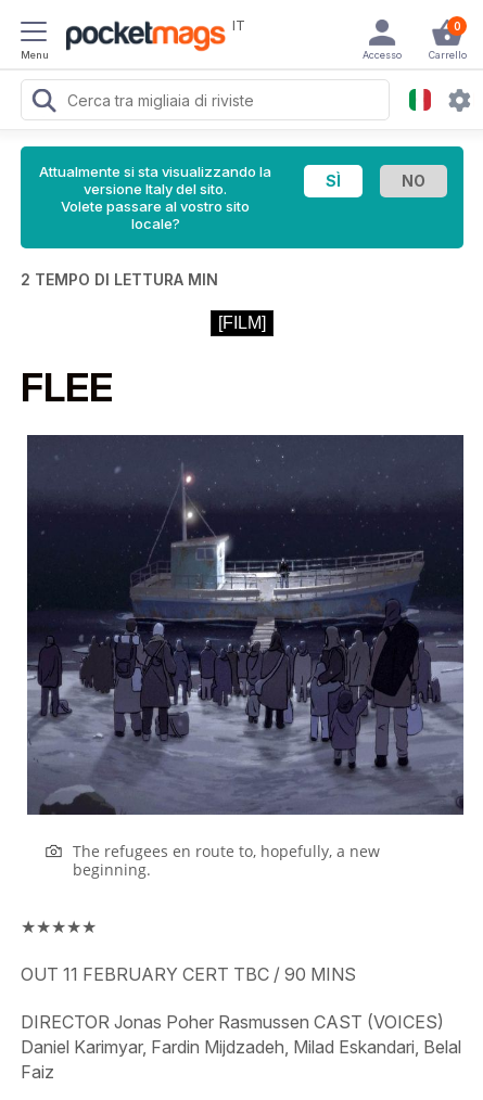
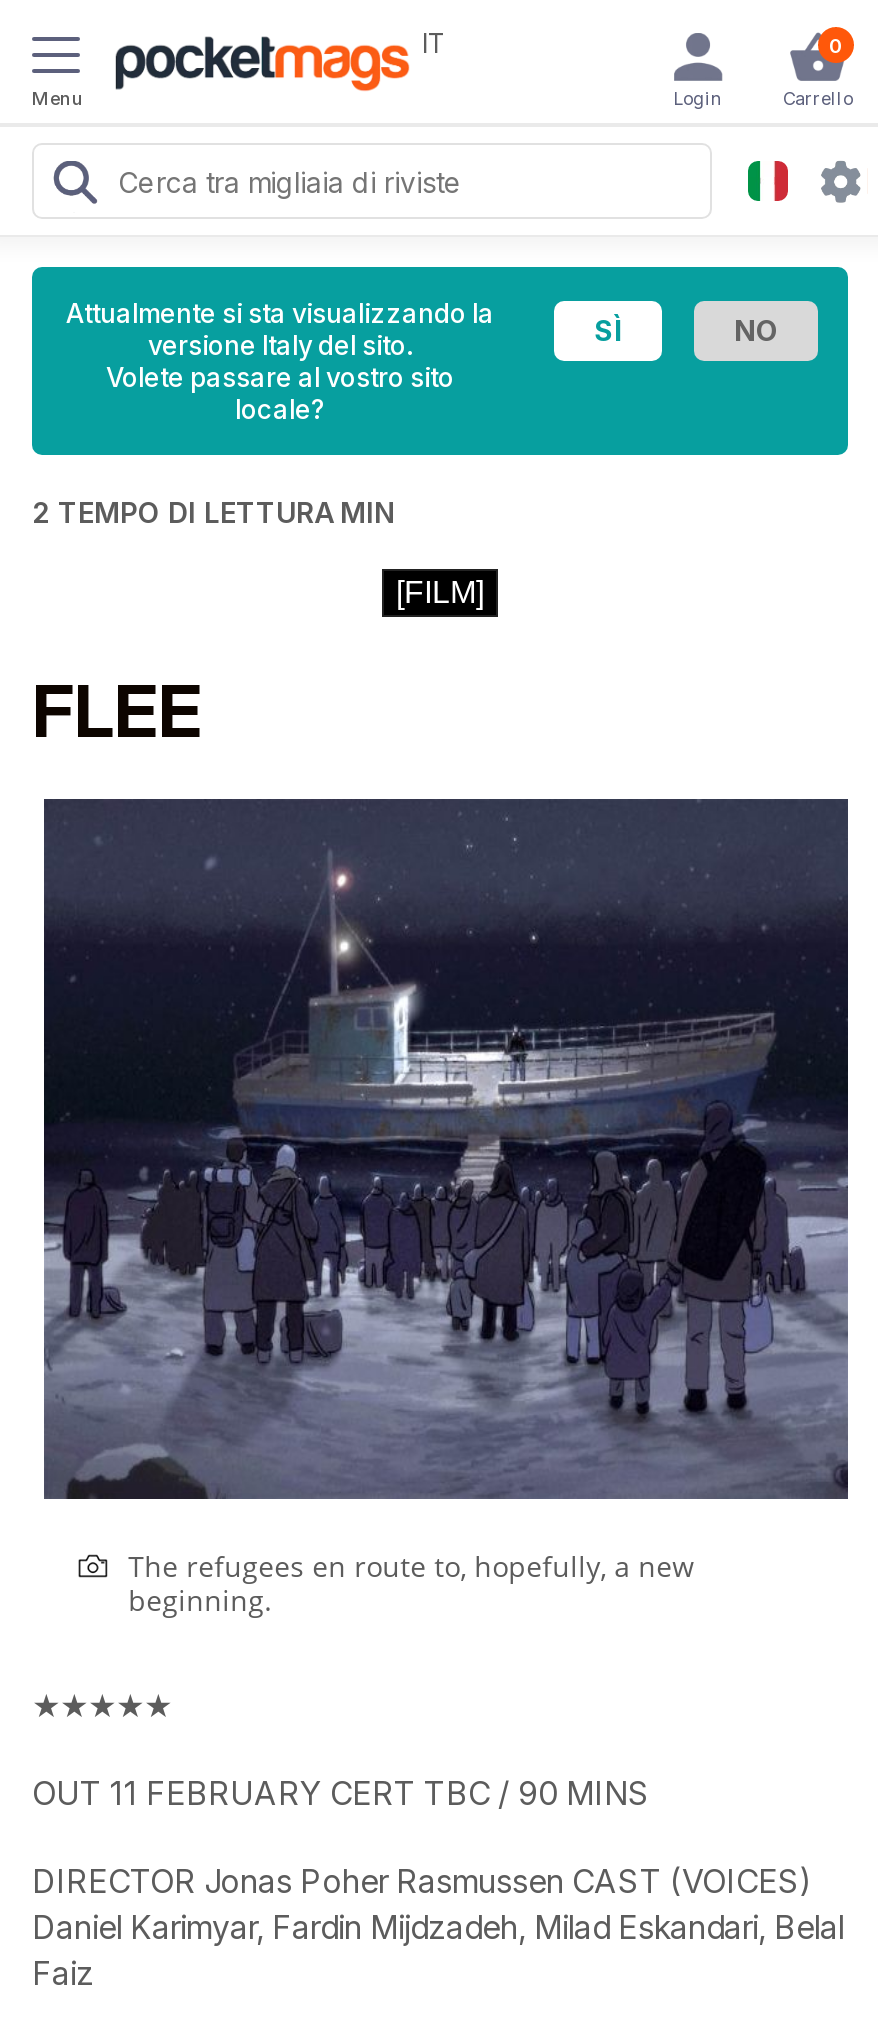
[363,49,402,61] Accesso -> [673,87,723,109] Login

